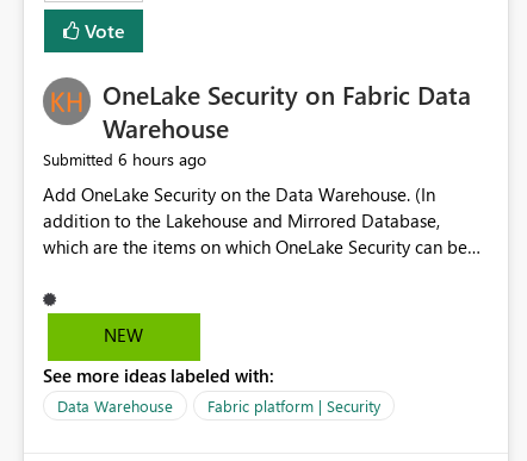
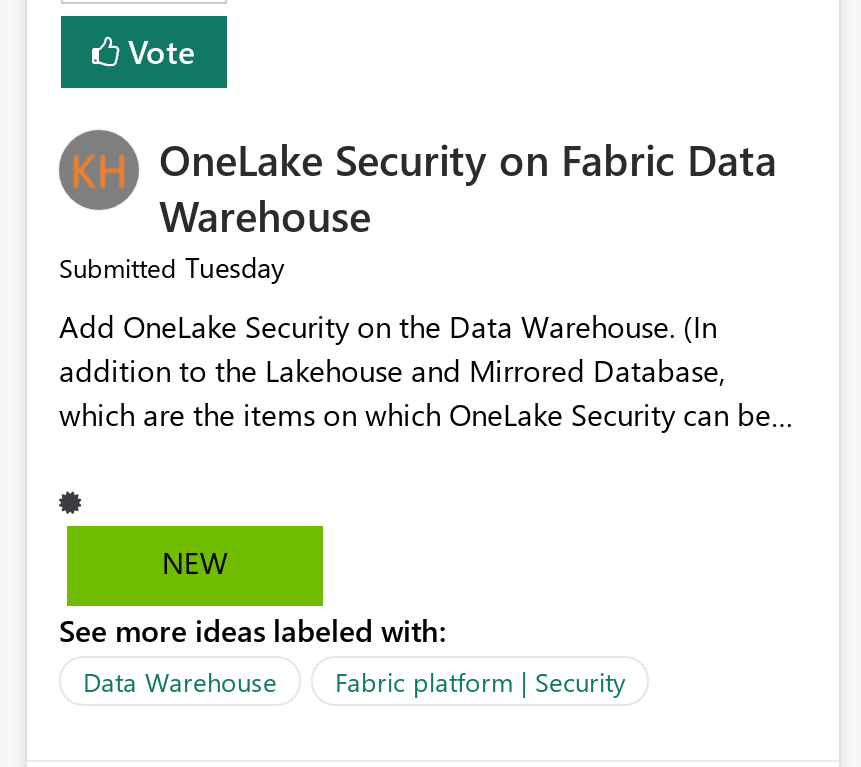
[43,148,206,171] Submitted 6 hours ago -> [59,249,285,287] Submitted Tuesday

